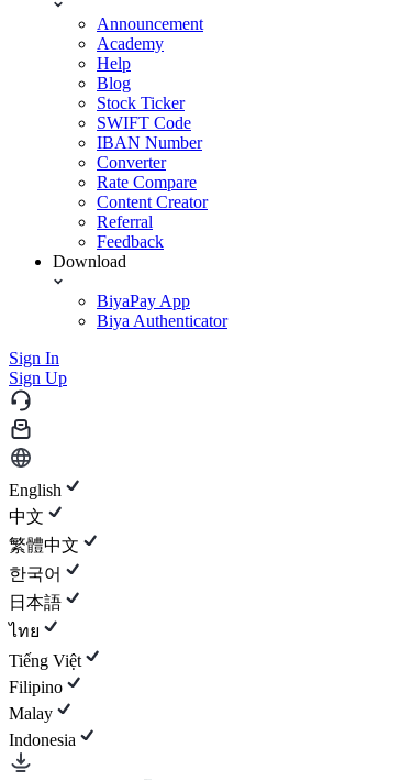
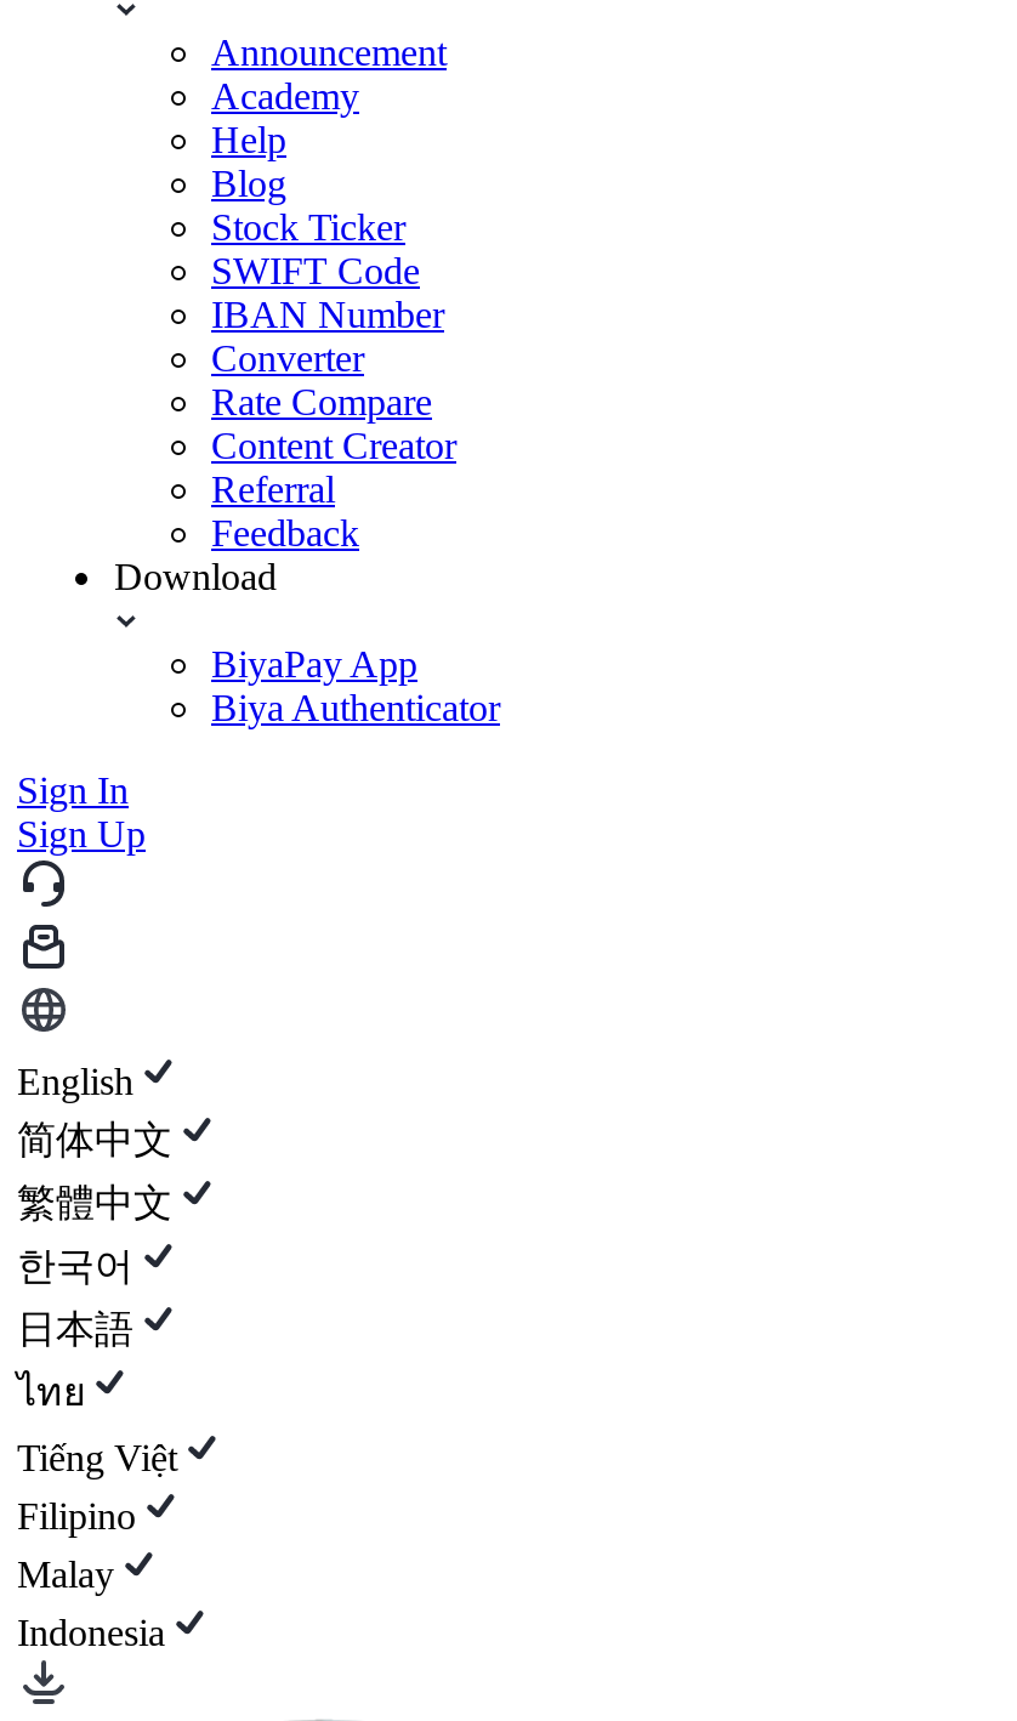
[9,507,44,526] 中文 -> [17,1119,172,1160] 简体中文

